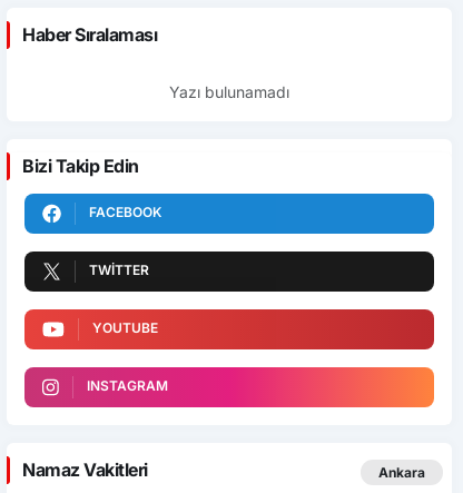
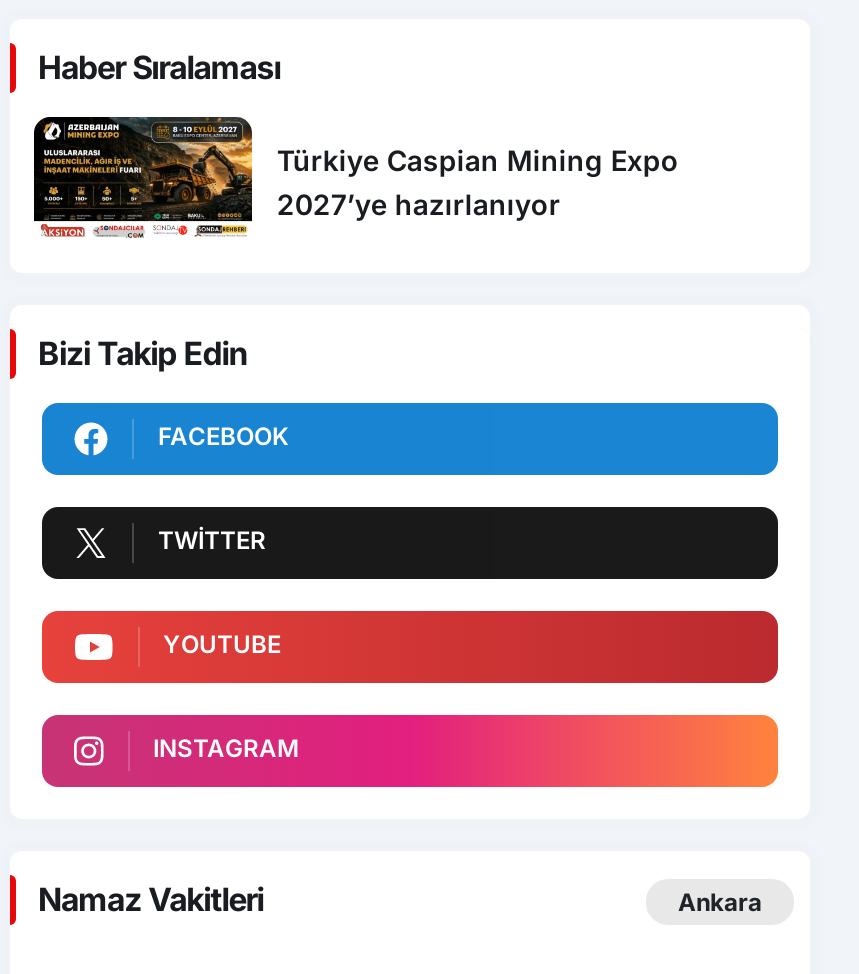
none -> [32,115,252,239] [image]
[169,82,289,101] Yazı bulunamadı -> [277,143,679,221] Türkiye Caspian Mining Expo | 2027’ye hazırlanıyor

